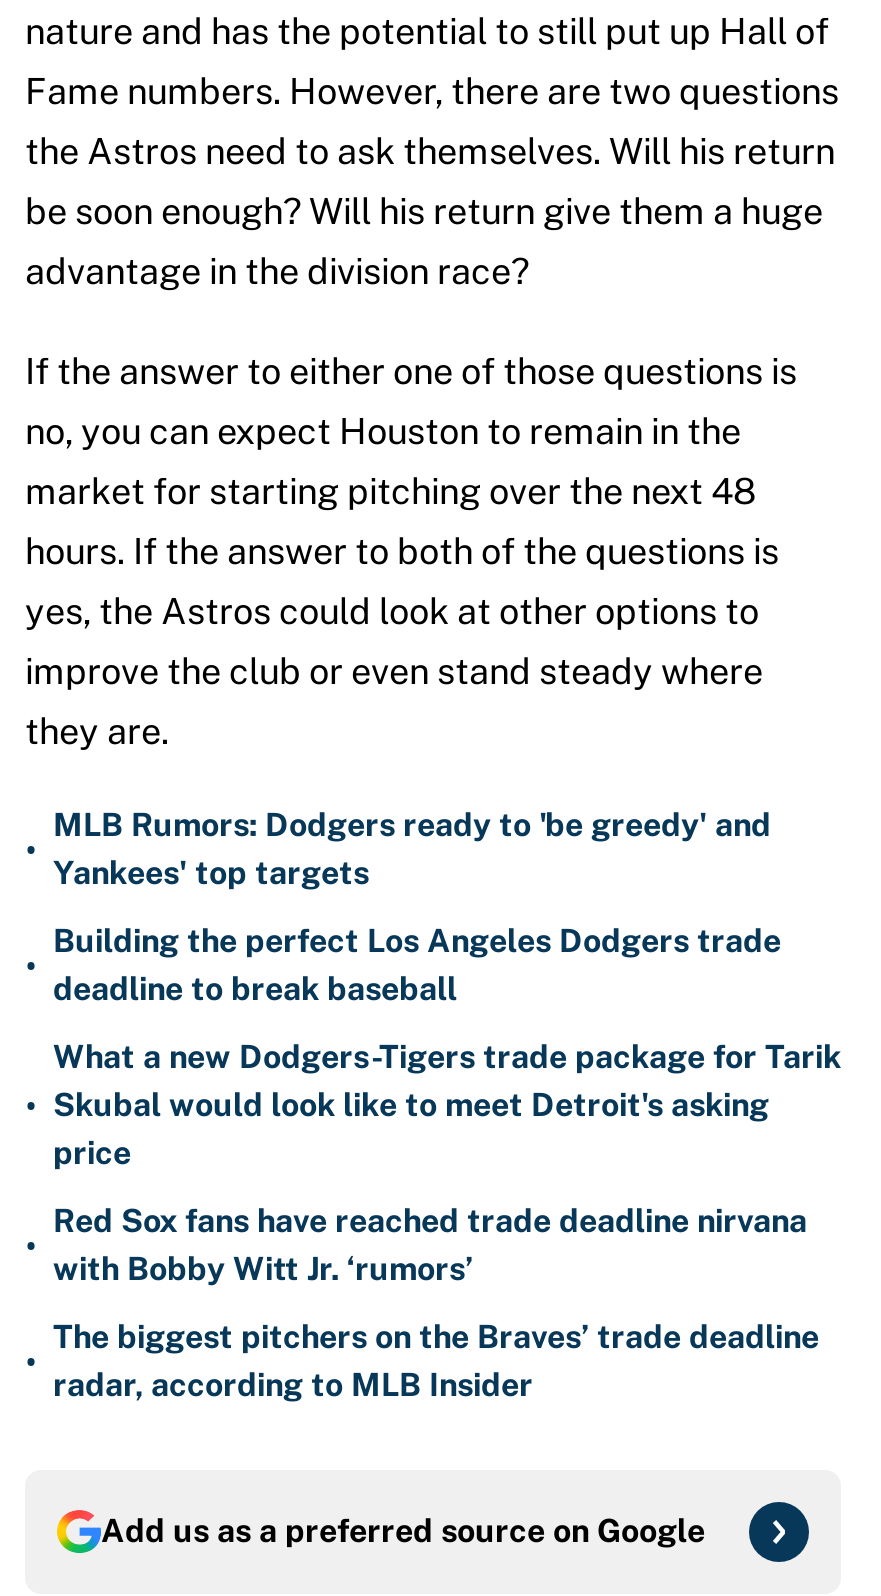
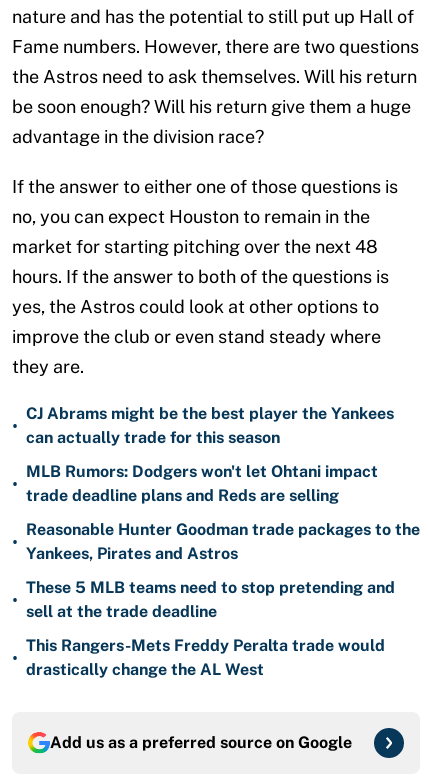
[53,806,771,892] MLB Rumors: Dodgers ready to 'be greedy' and | Yankees' top targets -> [26,404,394,447] CJ Abrams might be the best player the Yankees | can actually trade for this season
[53,922,781,1008] Building the perfect Los Angeles Dodgers trade | deadline to break baseball -> [26,462,378,505] MLB Rumors: Dodgers won't let Ohtani impact | trade deadline plans and Reds are selling
[53,1038,841,1172] What a new Dodgers-Tigers trade package for Tarik | Skubal would look like to meet Detroit's asking | price -> [26,520,420,563] Reasonable Hunter Goodman trade packages to the | Yankees, Pirates and Astros
[53,1202,807,1288] Red Sox fans have reached trade deadline nirvana | with Bobby Witt Jr. ‘rumors’ -> [26,578,395,621] These 5 MLB teams need to stop pretending and | sell at the trade deadline
[53,1318,819,1404] The biggest pitchers on the Braves’ trade deadline | radar, according to MLB Insider -> [26,636,385,679] This Rangers-Mets Freddy Peralta trade would | drastically change the AL West

